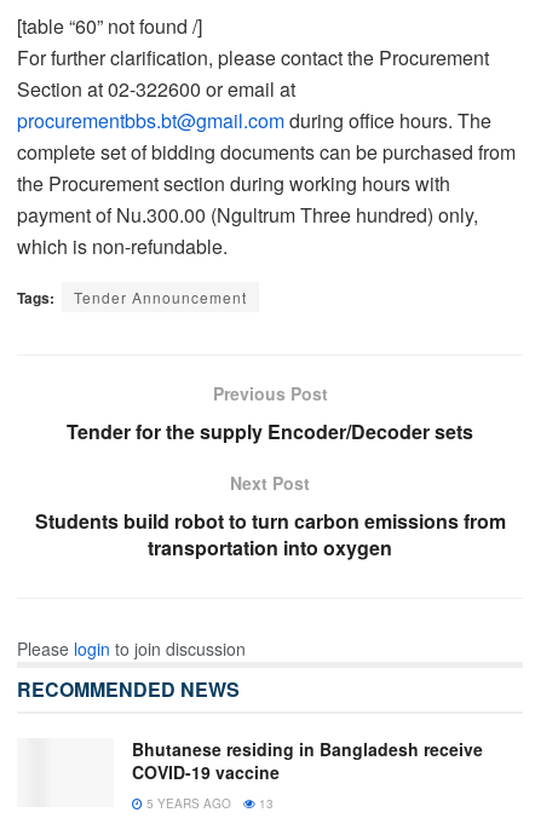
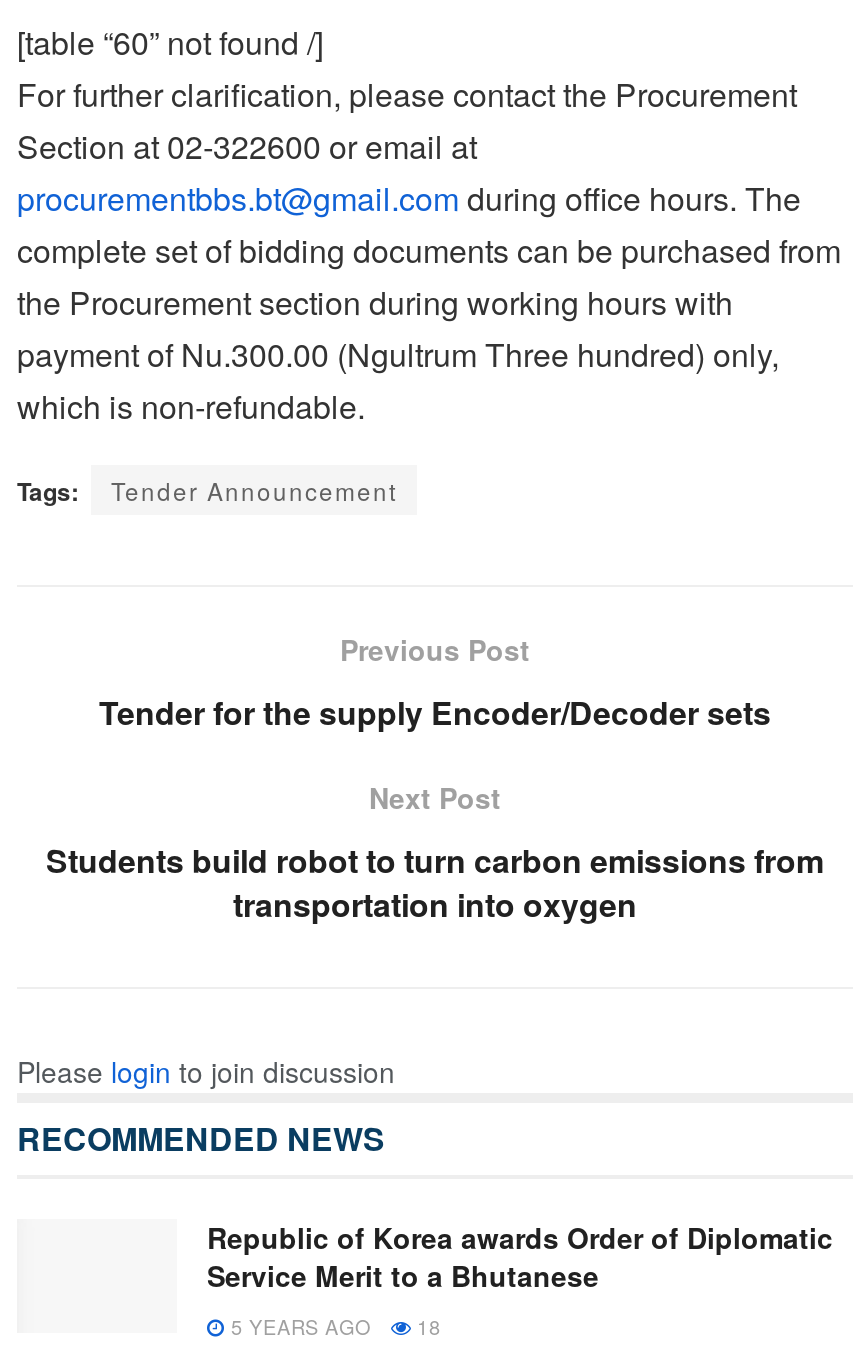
[132,737,483,784] Bhutanese residing in Bangladesh receive | COVID-19 vaccine -> [207,1217,833,1295] Republic of Korea awards Order of Diplomatic | Service Merit to a Bhutanese
[143,795,274,812] 5 YEARS AGO 13 -> [225,1313,441,1341] 5 YEARS AGO 18

